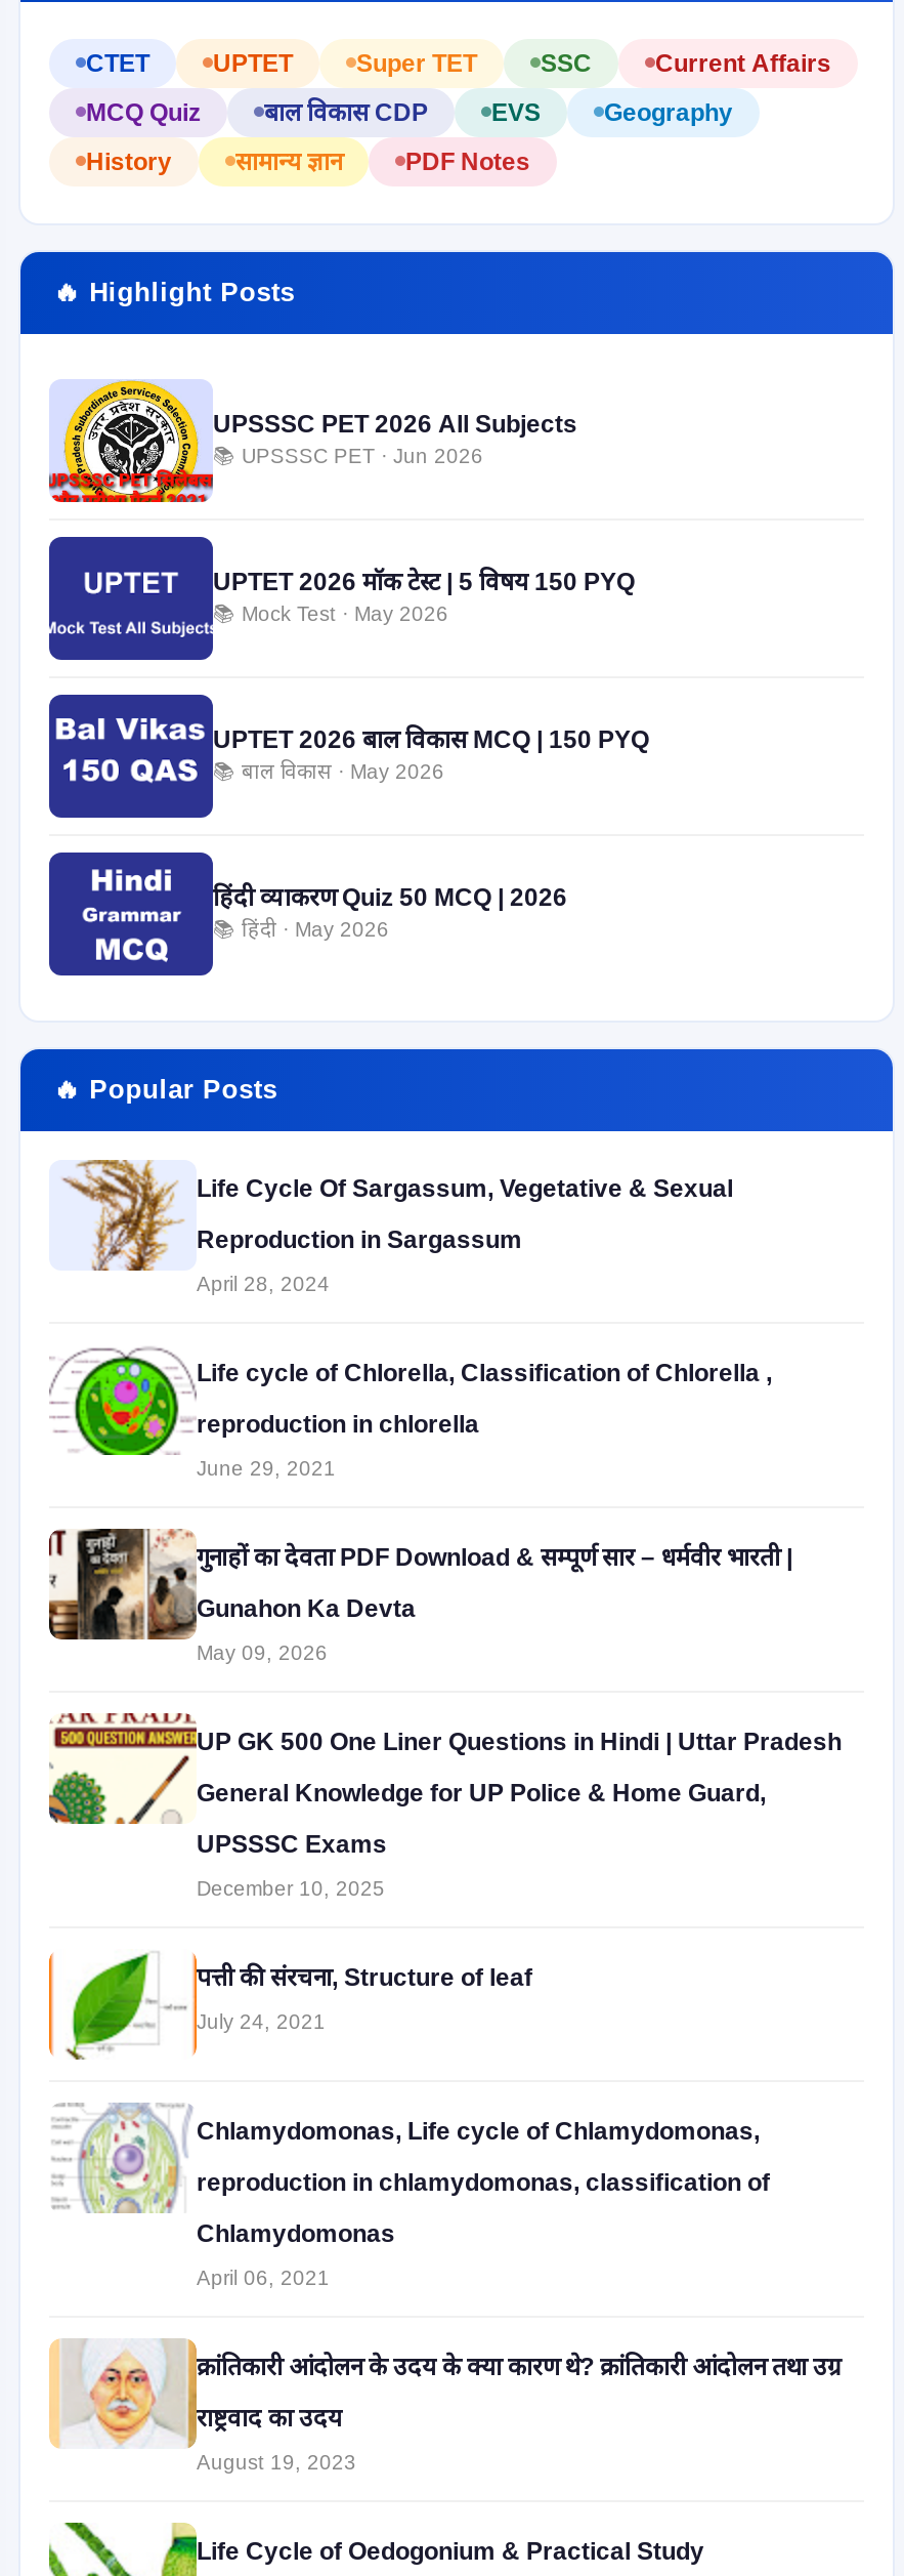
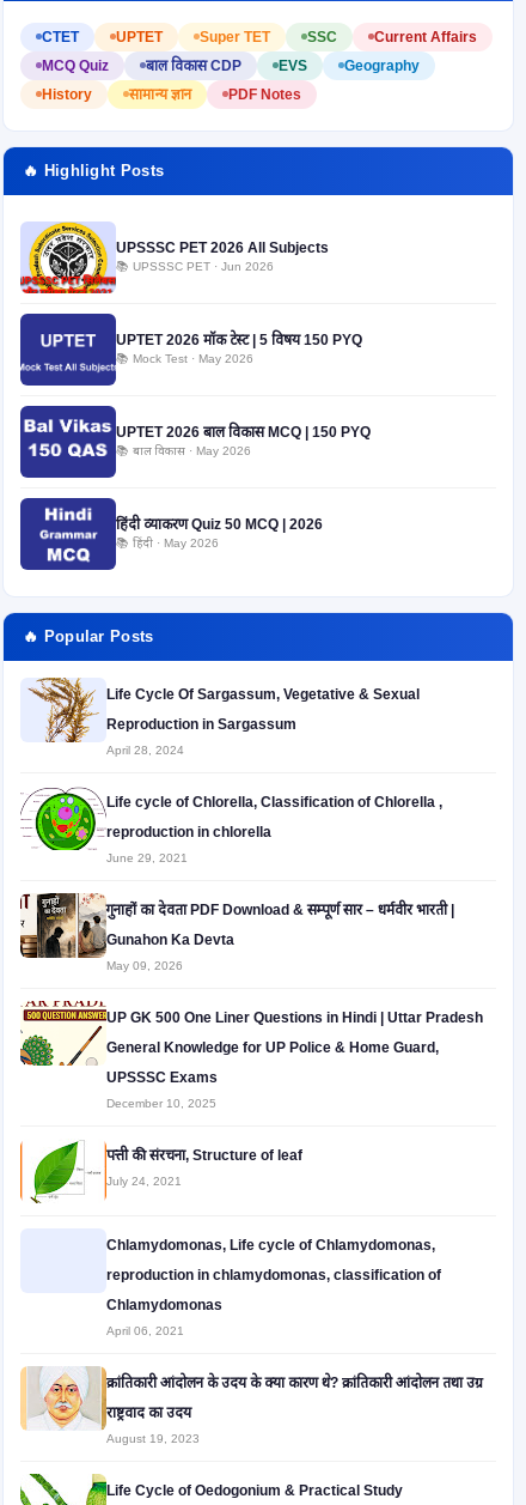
[53,2103,190,2215] [image] -> none

